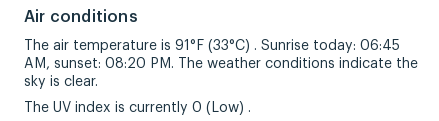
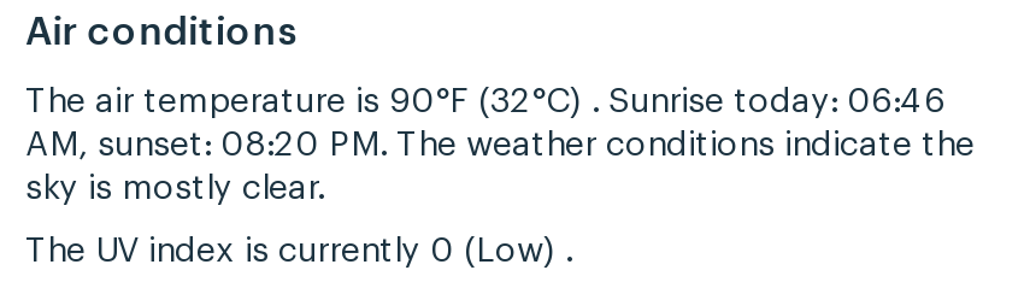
[24,39,400,53] The air temperature is 91°F (33°C) . Sunrise today: 06:45 -> [25,86,946,119] The air temperature is 90°F (32°C) . Sunrise today: 06:46
[24,75,98,89] sky is clear. -> [25,172,324,206] sky is mostly clear.

